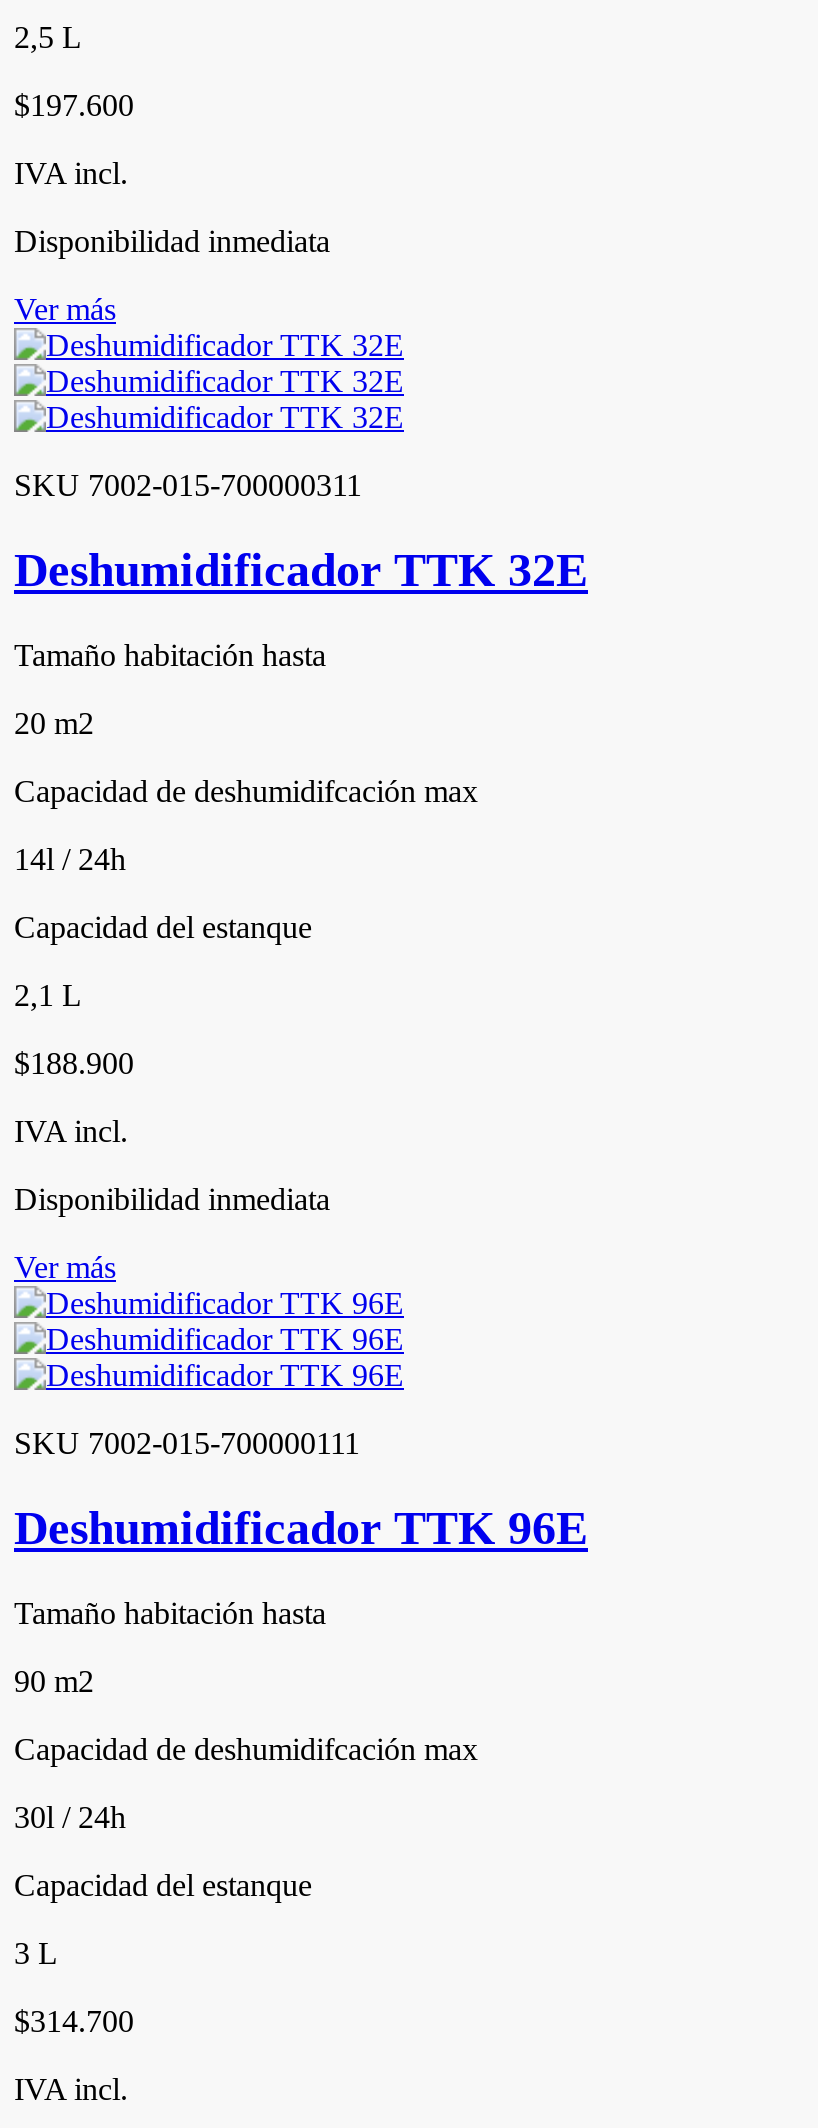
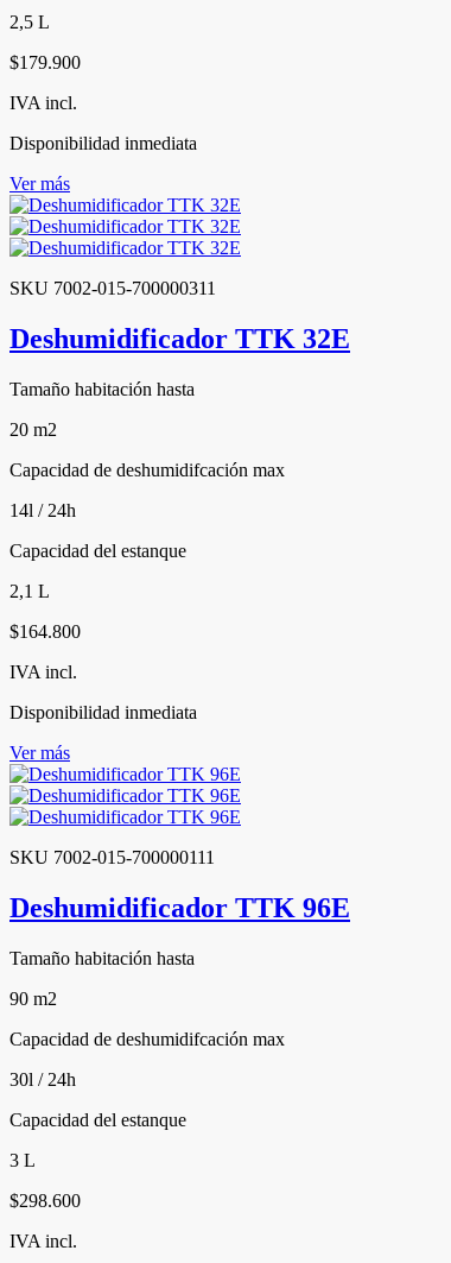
[14,88,134,122] $197.600 -> [9,52,81,73] $179.900
[14,1046,134,1080] $188.900 -> [9,621,81,641] $164.800
[14,2003,134,2037] $314.700 -> [9,1190,81,1210] $298.600

